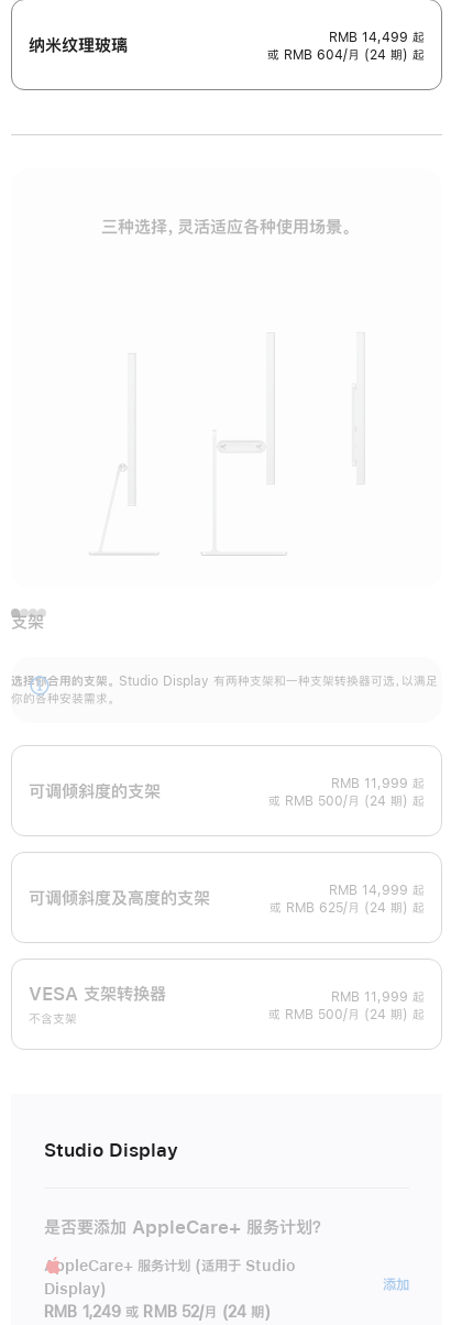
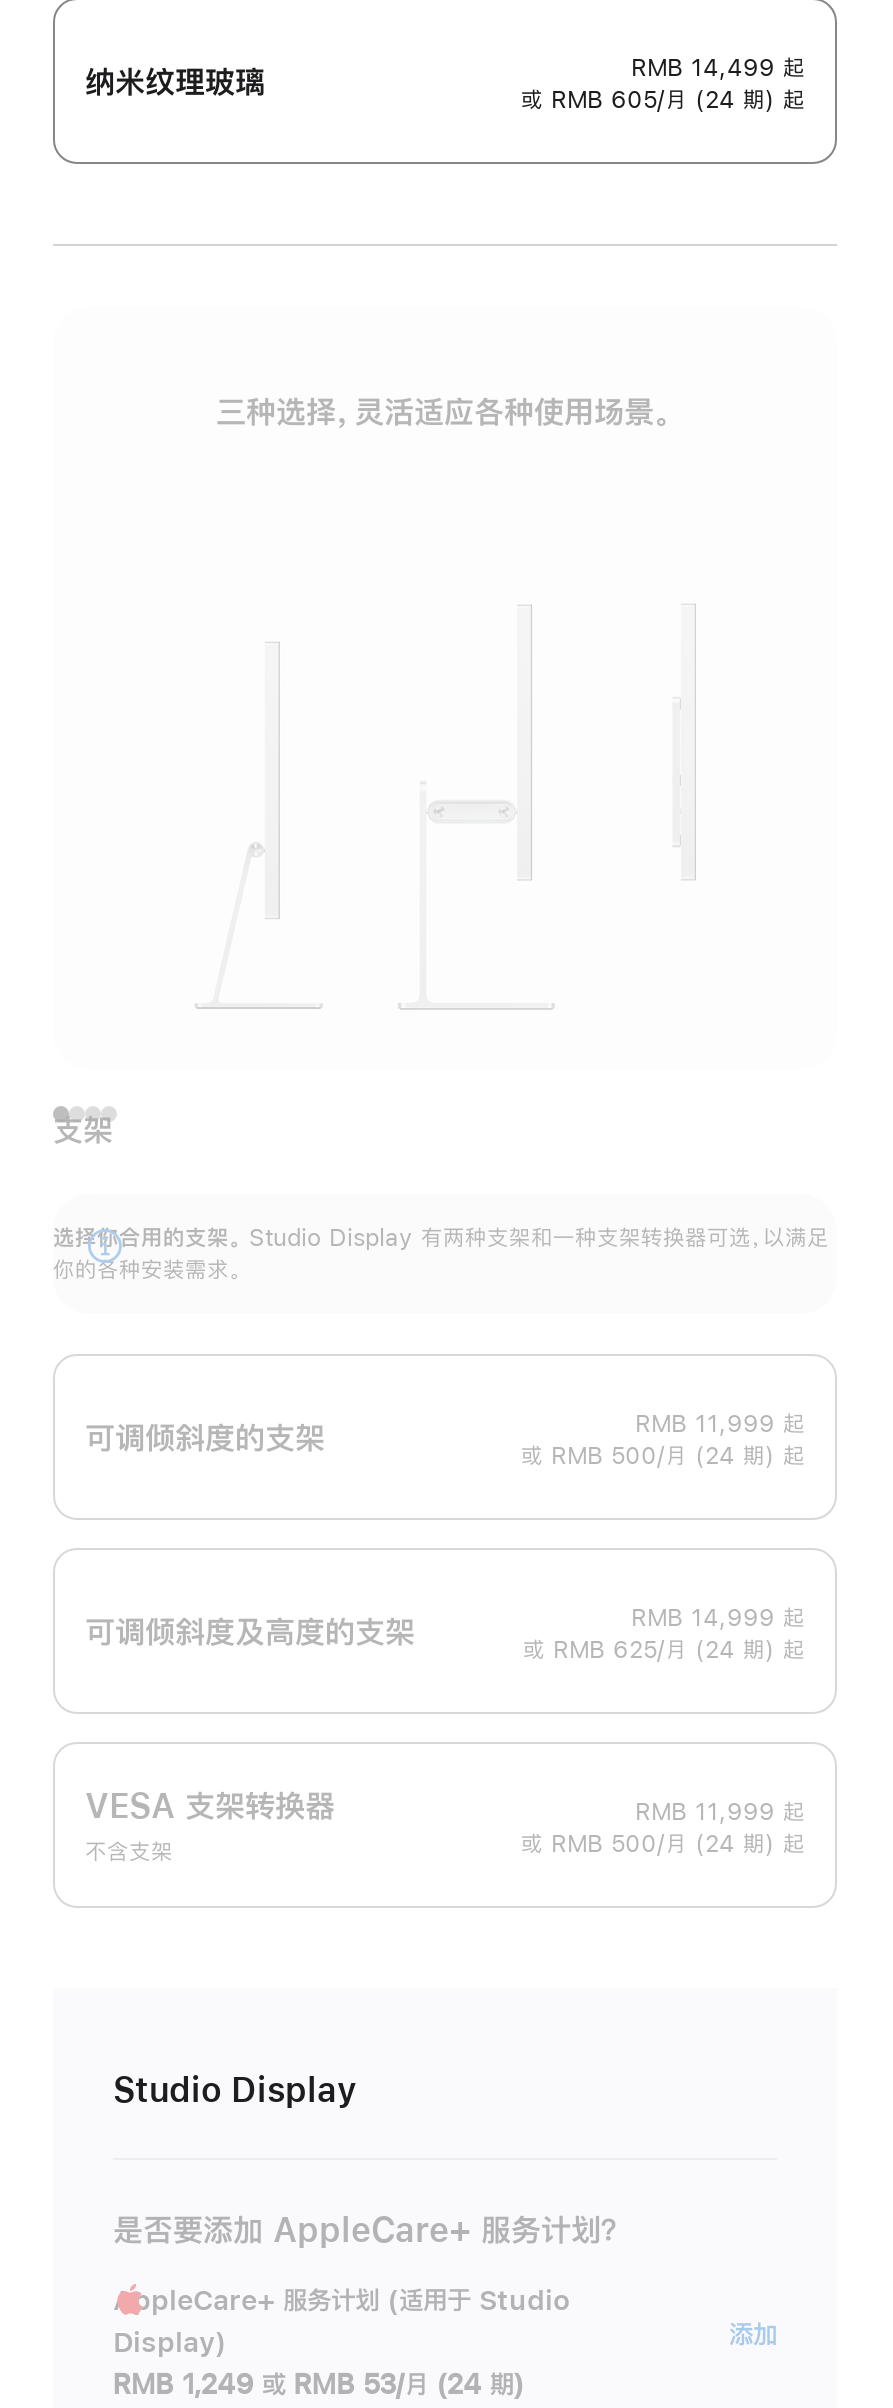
[267,49,425,62] 或 RMB 604/月 (24 期) 起 -> [521,88,805,112] 或 RMB 605/月 (24 期) 起
[44,1304,270,1320] RMB 1,249 或 RMB 52/月 (24 期) -> [113,2371,524,2399] RMB 1,249 或 RMB 53/月 (24 期)

